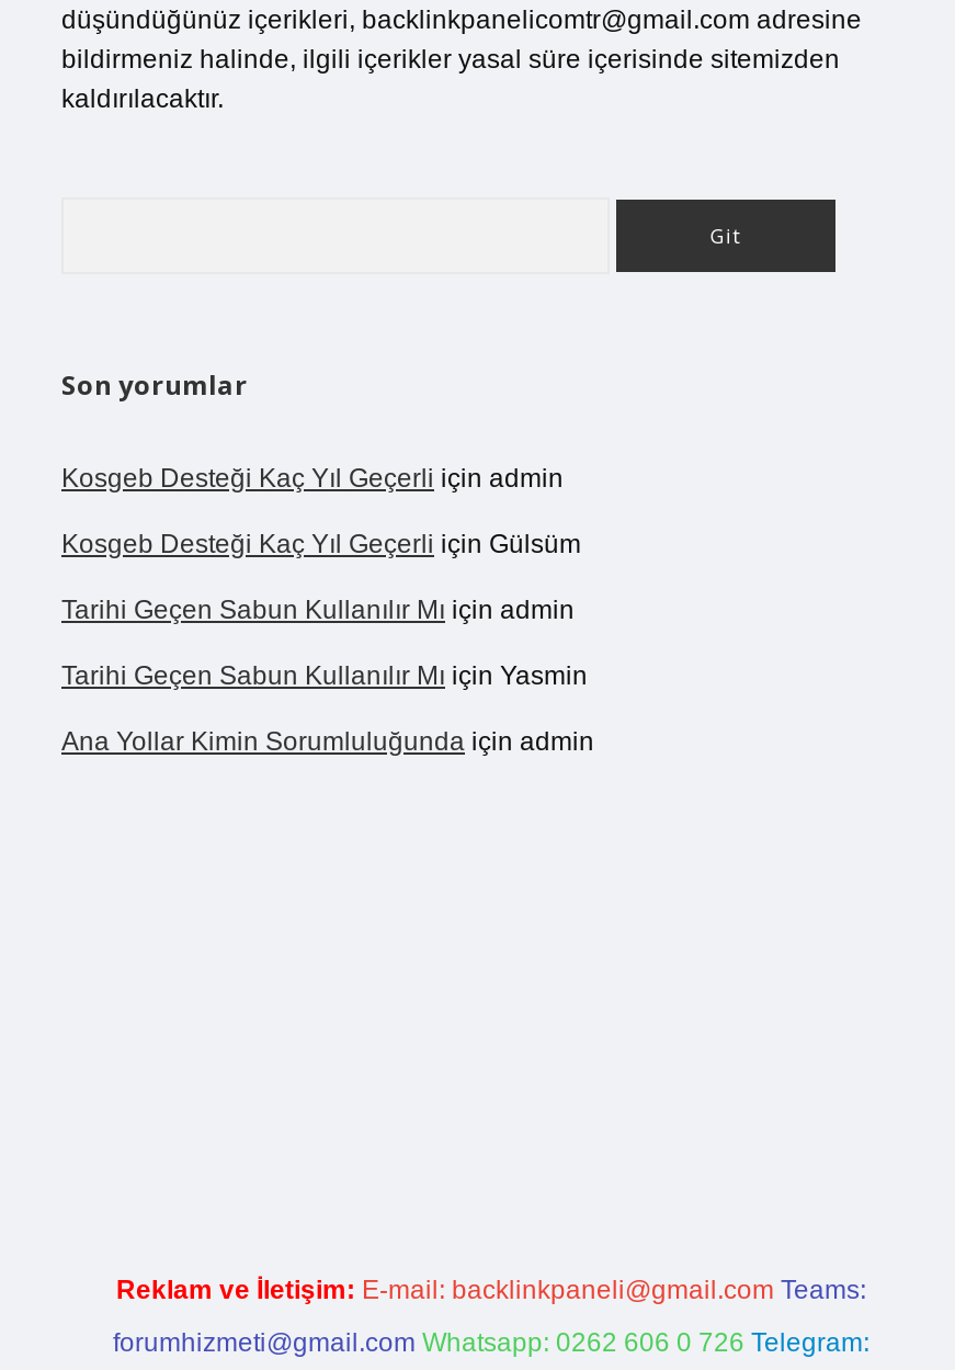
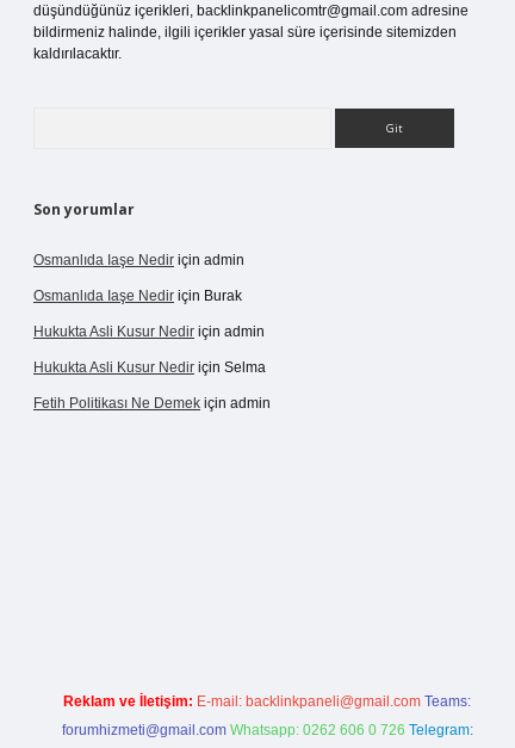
[61,463,564,494] Kosgeb Desteği Kaç Yıl Geçerli için admin -> [33,252,244,268] Osmanlıda Iaşe Nedir için admin
[61,529,581,559] Kosgeb Desteği Kaç Yıl Geçerli için Gülsüm -> [33,288,242,304] Osmanlıda Iaşe Nedir için Burak
[61,595,575,625] Tarihi Geçen Sabun Kullanılır Mı için admin -> [33,323,265,340] Hukukta Asli Kusur Nedir için admin
[61,660,588,691] Tarihi Geçen Sabun Kullanılır Mı için Yasmin -> [33,359,266,376] Hukukta Asli Kusur Nedir için Selma
[61,726,594,757] Ana Yollar Kimin Sorumluluğunda için admin -> [33,395,271,412] Fetih Politikası Ne Demek için admin

